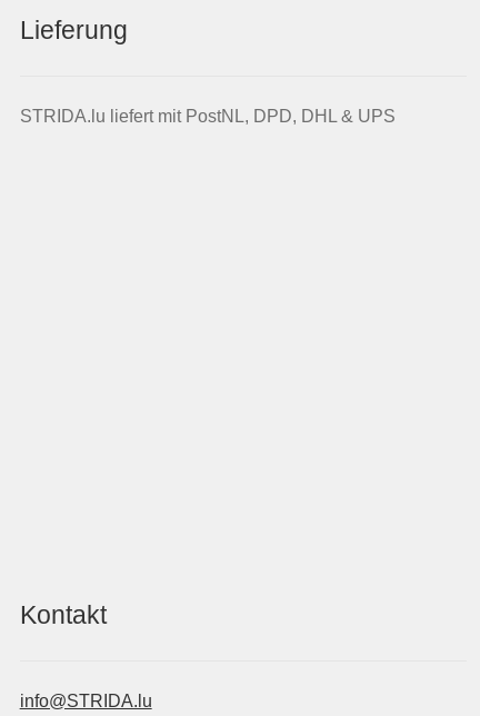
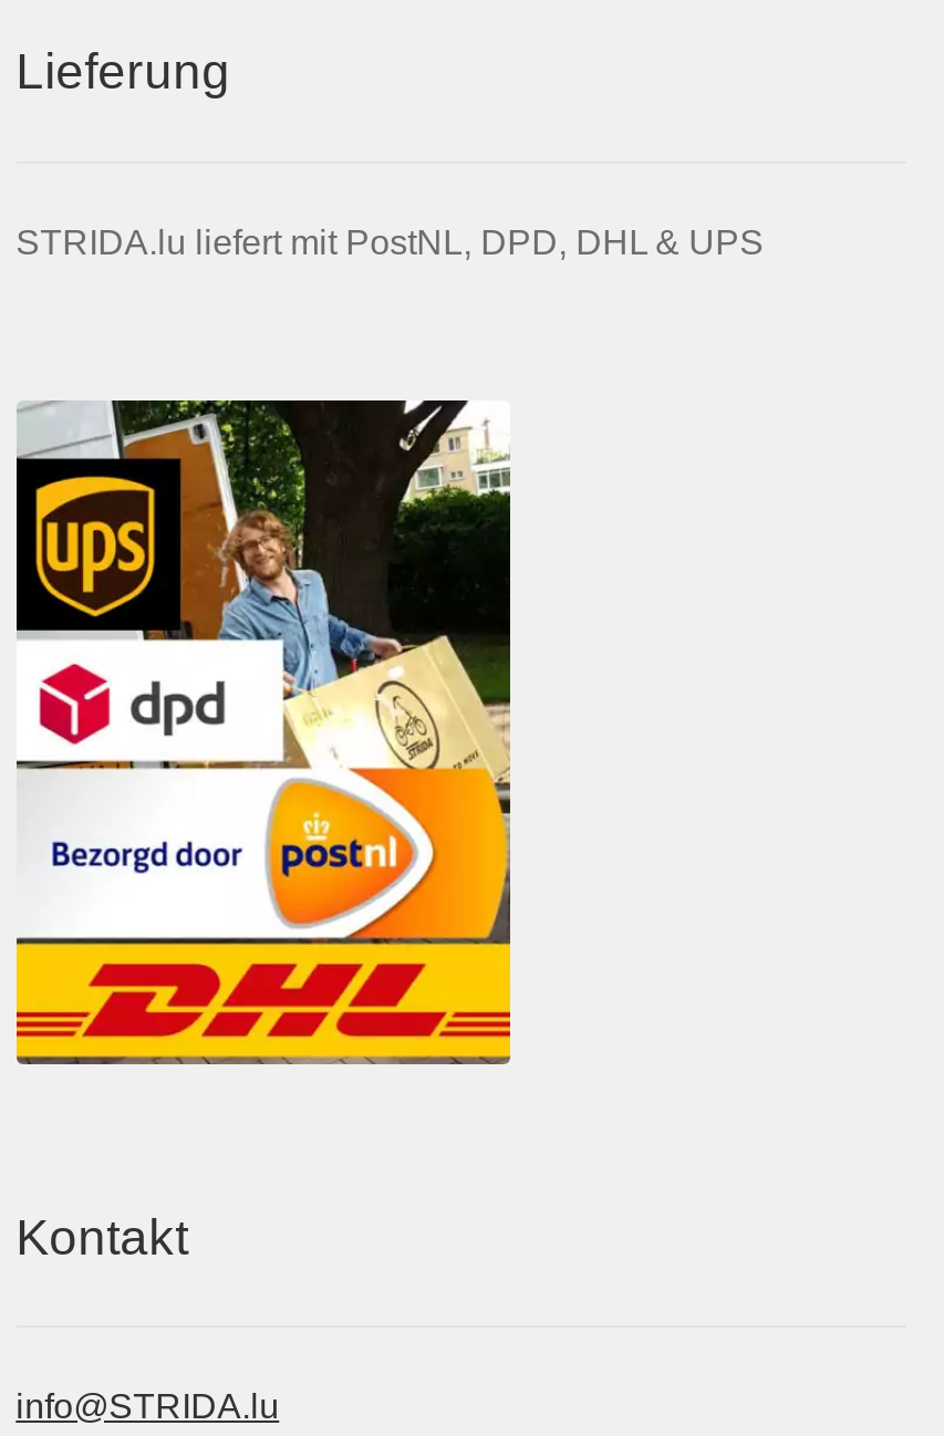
none -> [14,398,512,1066] [image]

